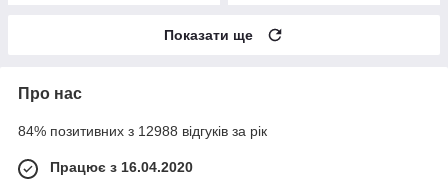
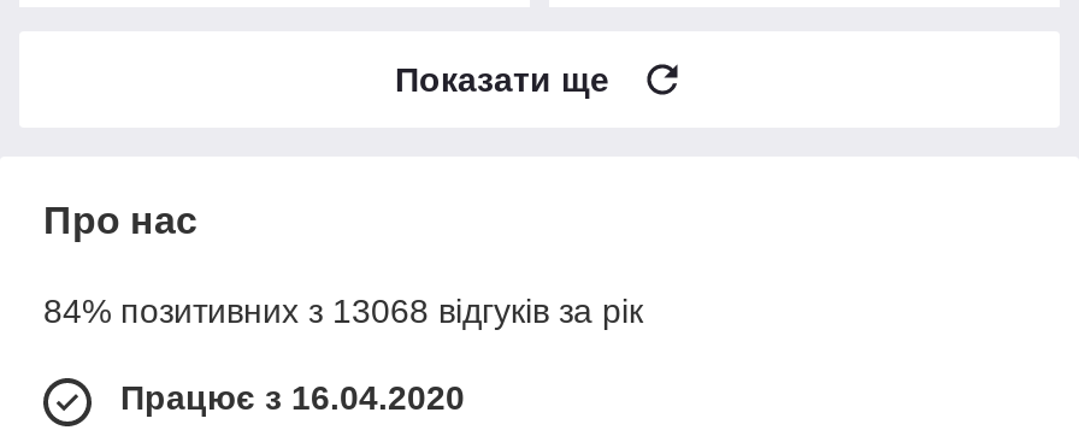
[18,123,267,139] 84% позитивних з 12988 відгуків за рік -> [43,291,643,329] 84% позитивних з 13068 відгуків за рік

